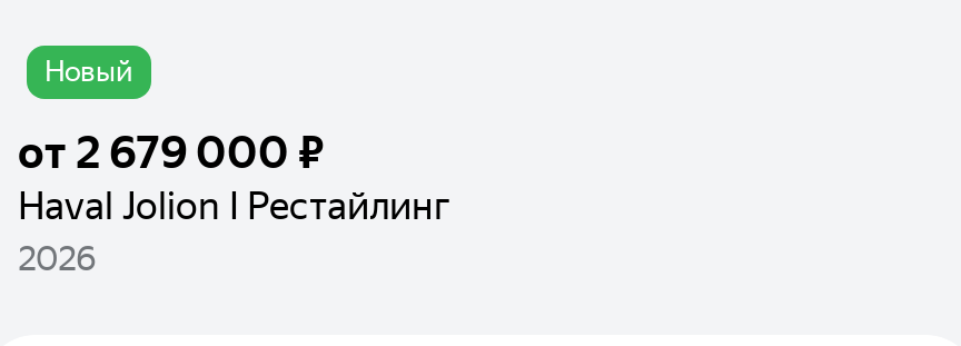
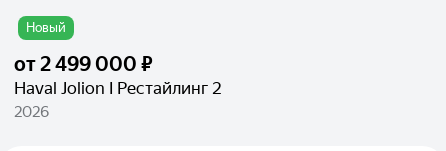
[18,126,449,228] от 2 679 000 ₽ | Haval Jolion I Рестайлинг -> [14,52,222,98] от 2 499 000 ₽ | Haval Jolion I Рестайлинг 2

